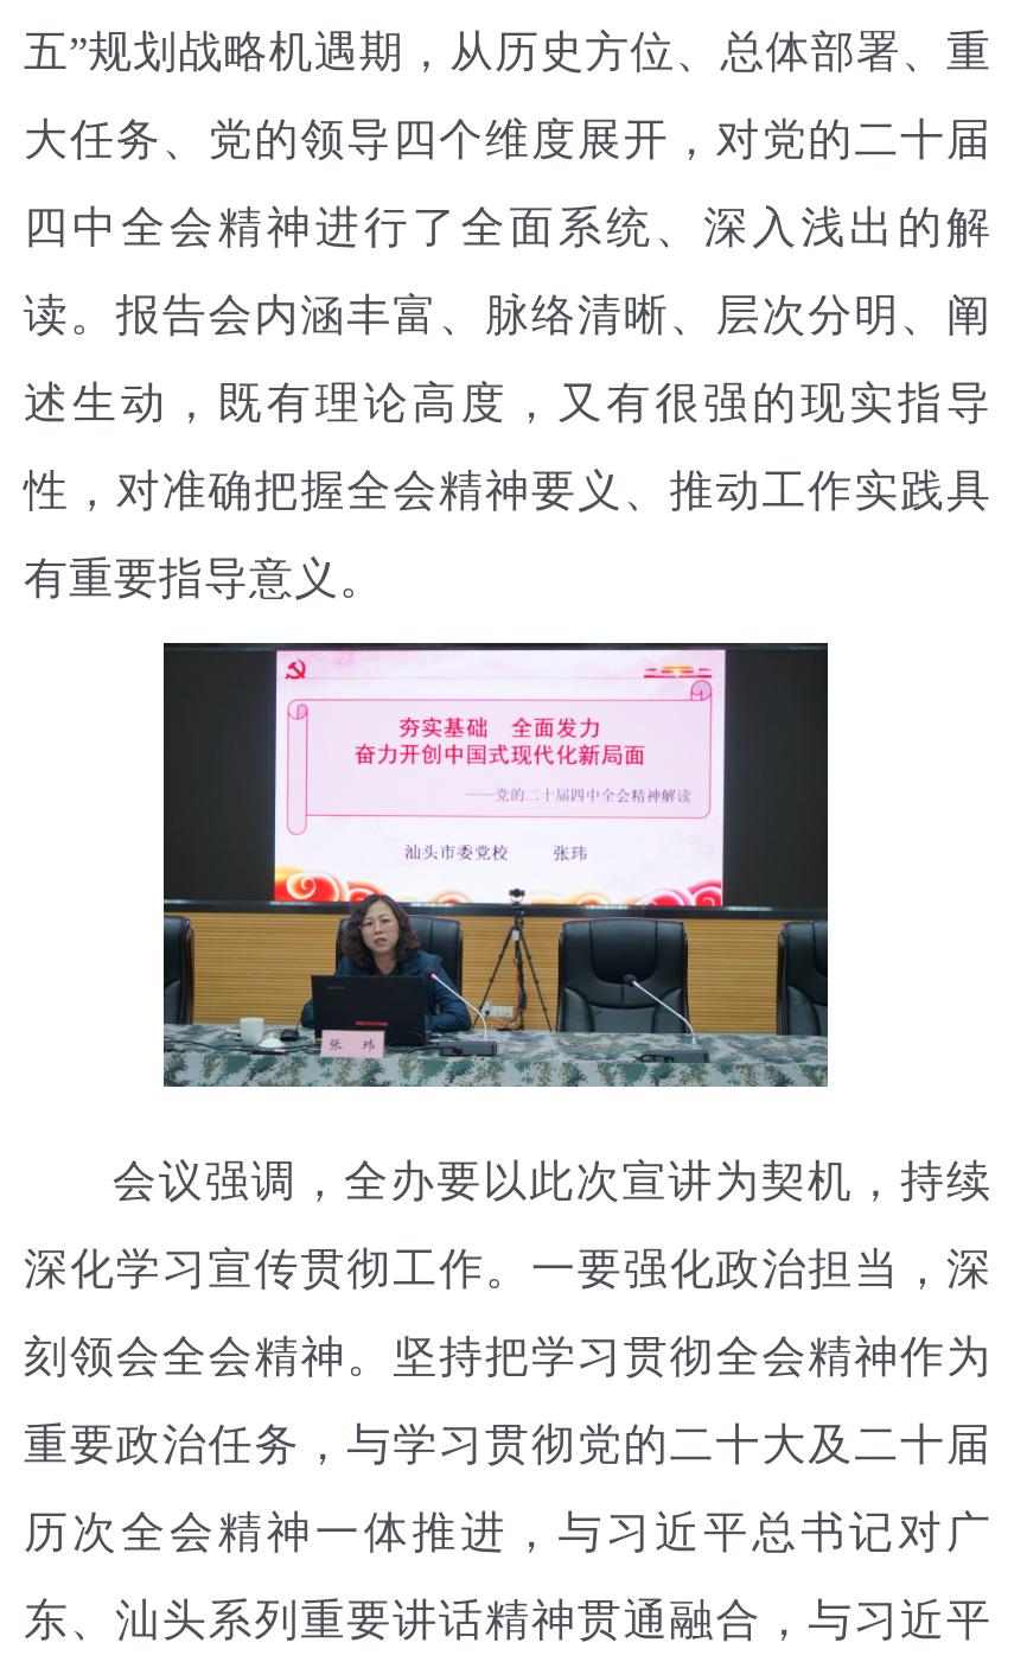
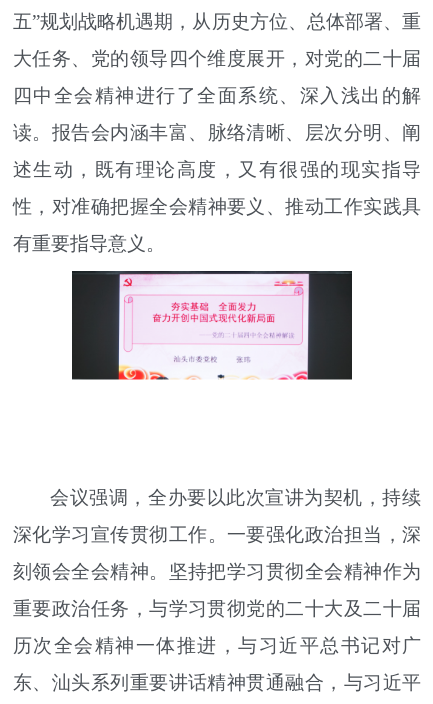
[161,897,830,1089] [image] -> none

